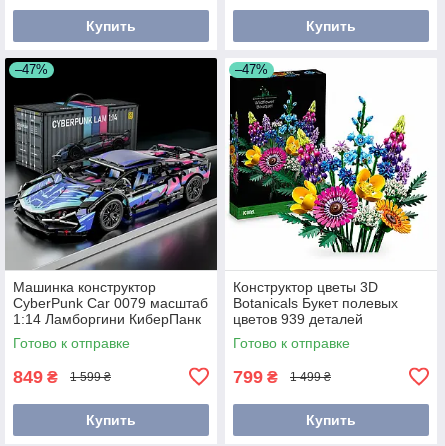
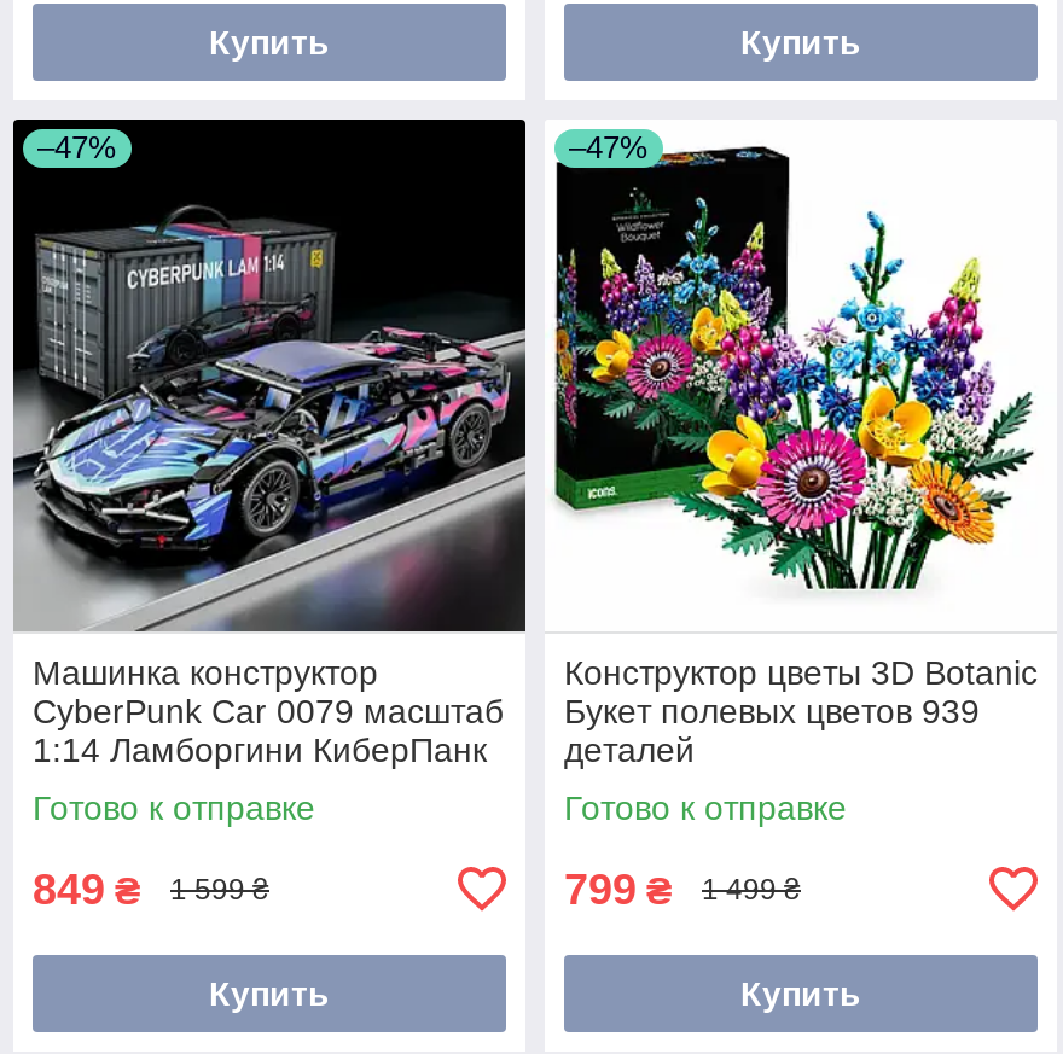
[233,279,398,327] Конструктор цветы 3D | Botanicals Букет полевых | цветов 939 деталей -> [564,653,1038,769] Конструктор цветы 3D Botanic | Букет полевых цветов 939 | деталей

